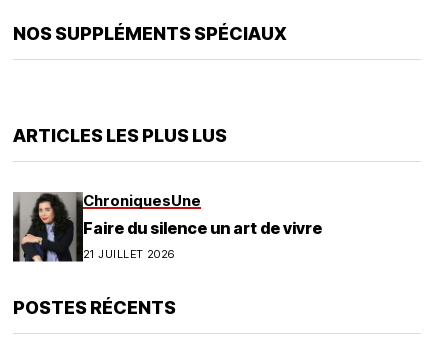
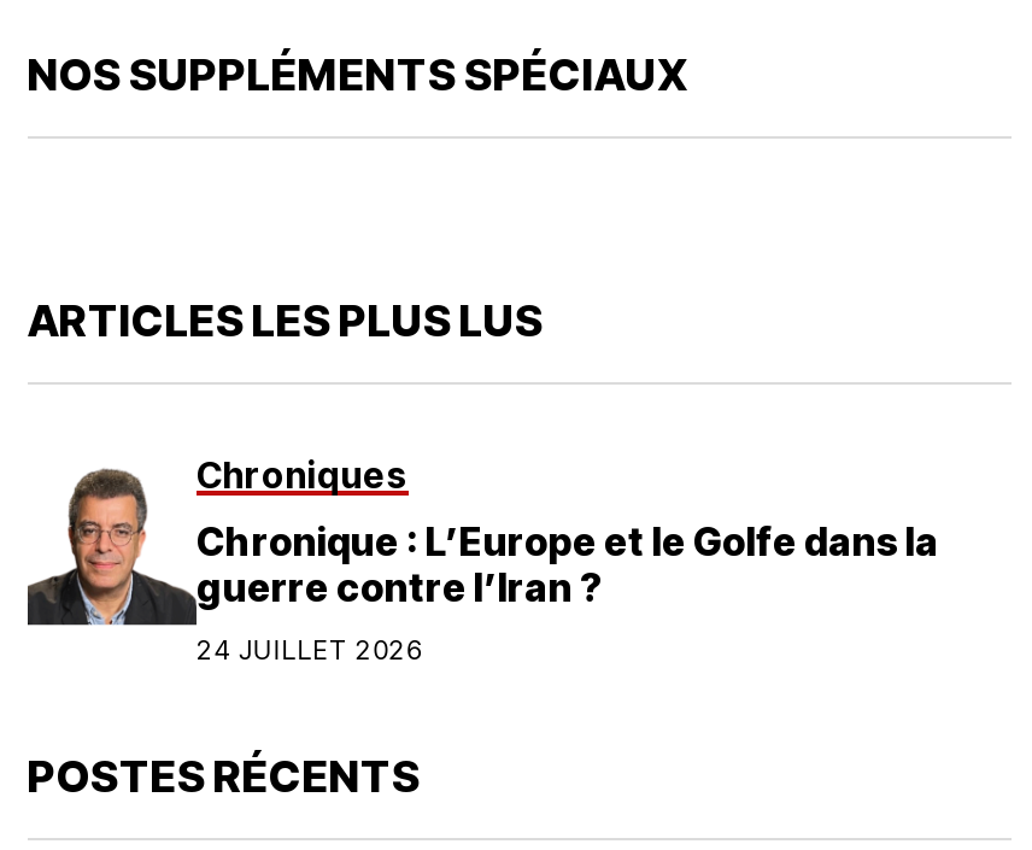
[12,191,322,262] [image] | ChroniquesUne | Faire du silence un art de vivre | 21 JUILLET 2026 -> [28,451,939,666] [image] | Chroniques | Chronique : L’Europe et le Golfe dans la | guerre contre l’Iran ? | 24 JUILLET 2026

